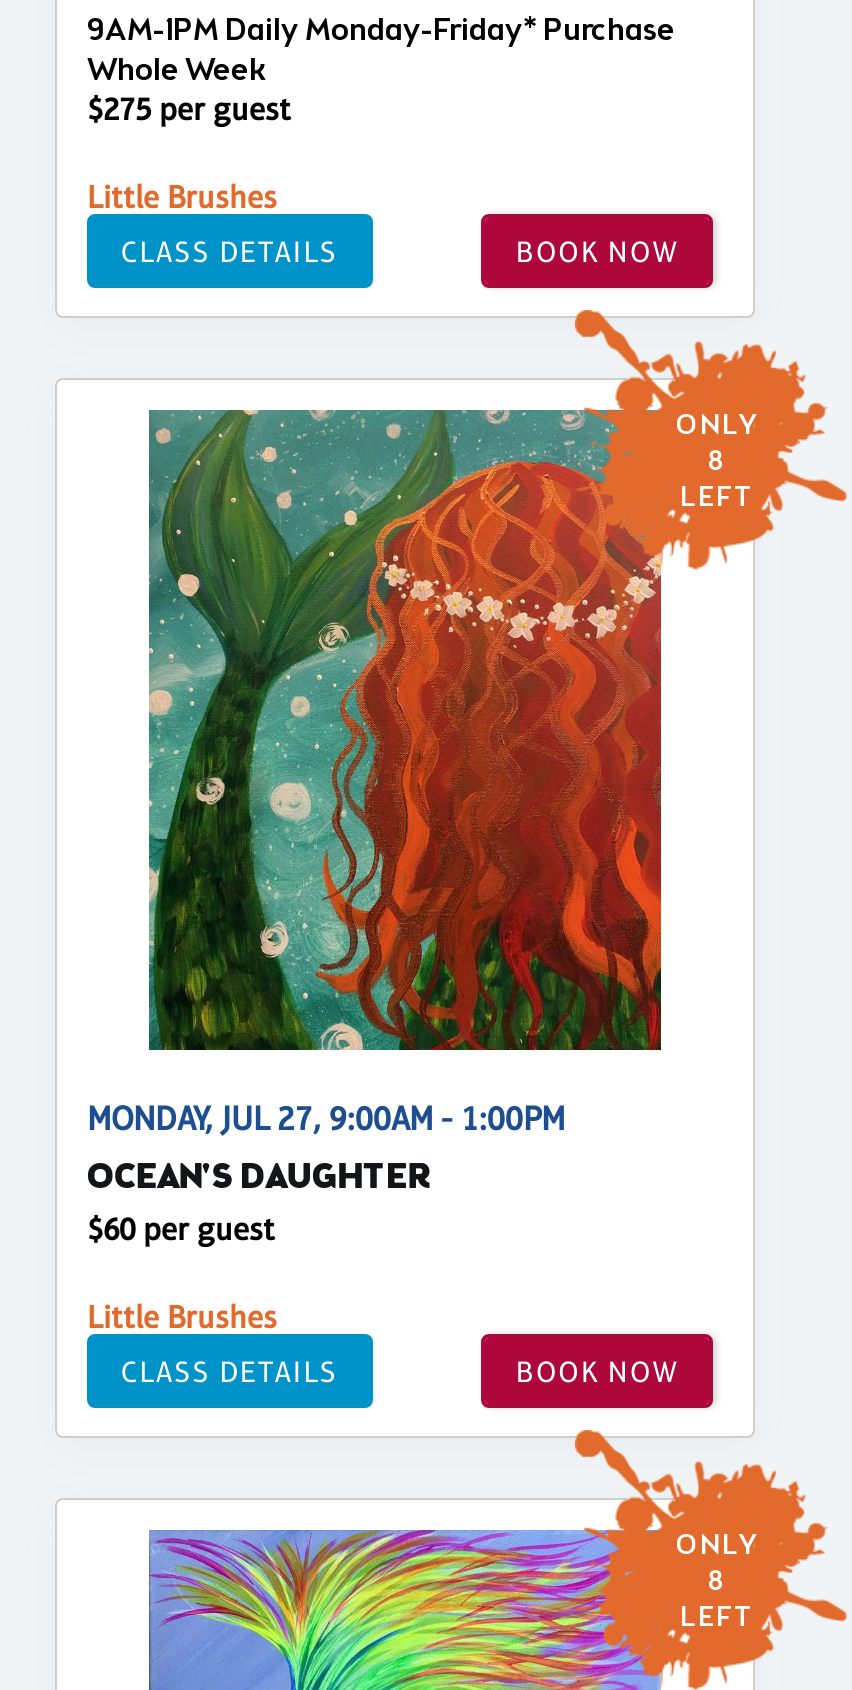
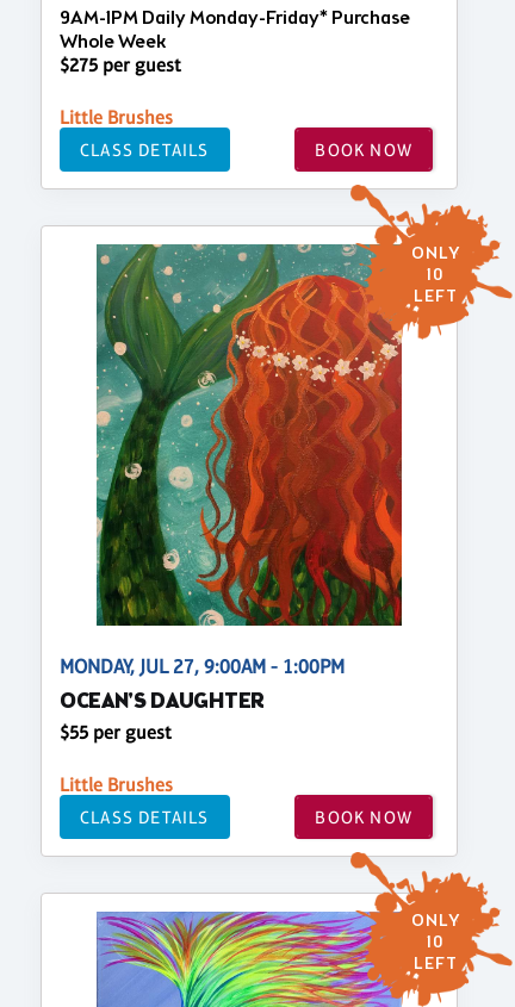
[708,445,726,483] 8 -> [427,265,443,288] 10
[87,1211,275,1249] $60 per guest -> [60,721,172,744] $55 per guest
[708,1565,726,1603] 8 -> [427,932,443,955] 10

